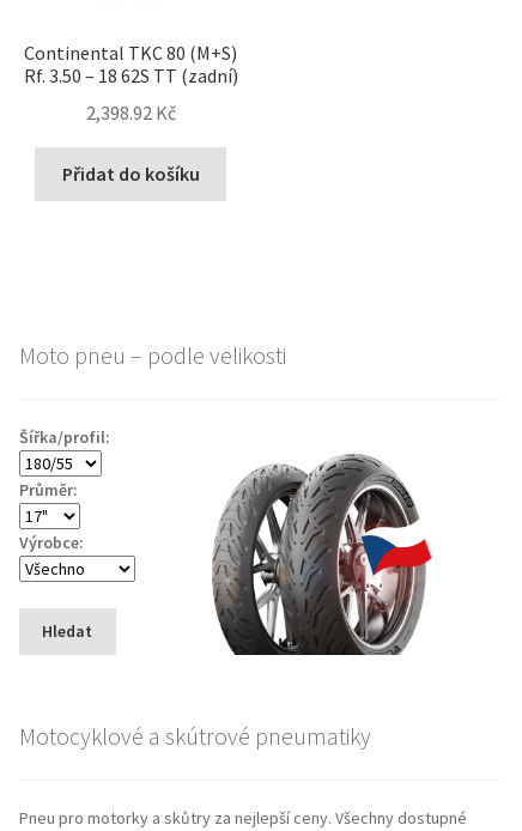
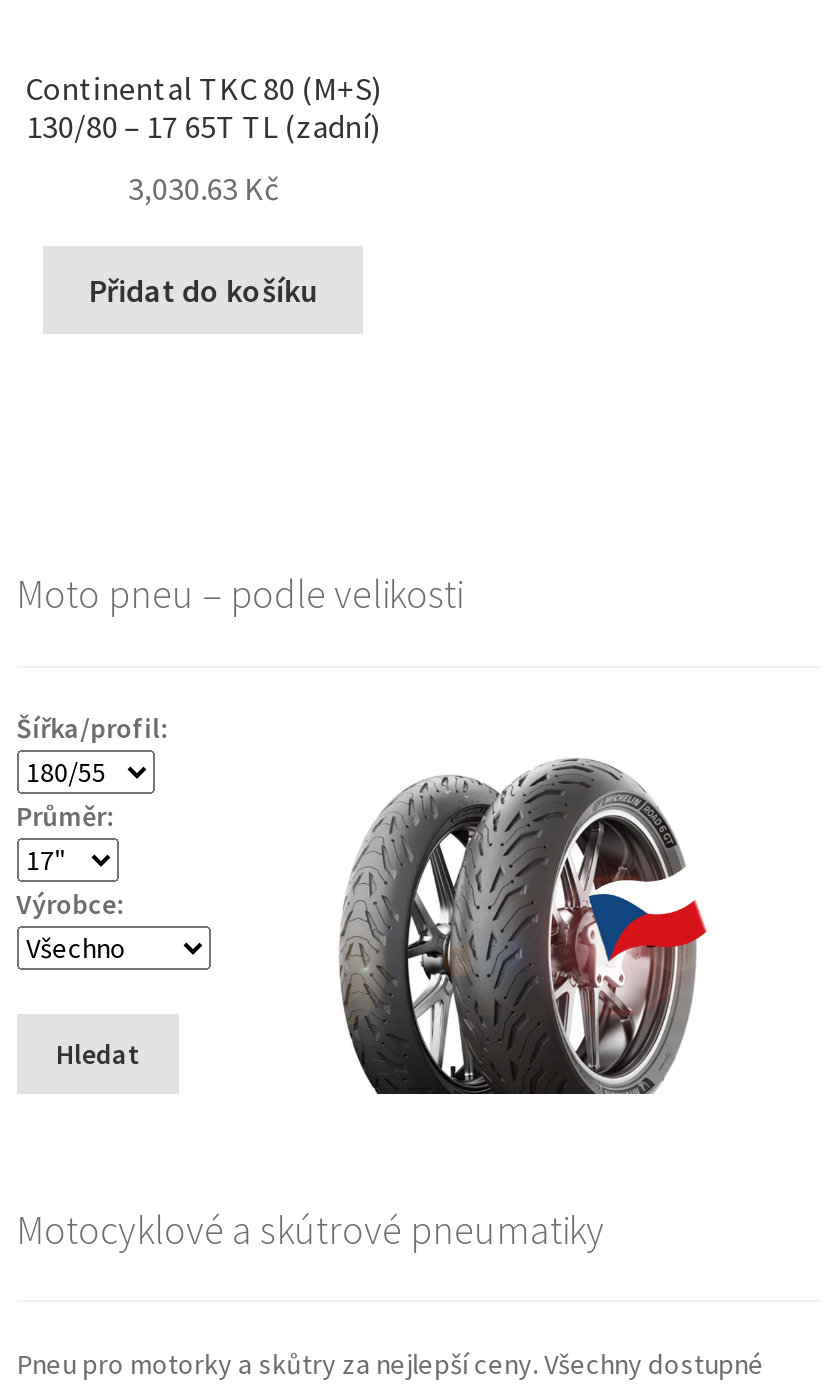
[23,64,238,88] Rf. 3.50 – 18 62S TT (zadní) -> [26,107,380,147] 130/80 – 17 65T TL (zadní)
[86,100,176,124] 2,398.92 Kč -> [128,168,278,208] 3,030.63 Kč

